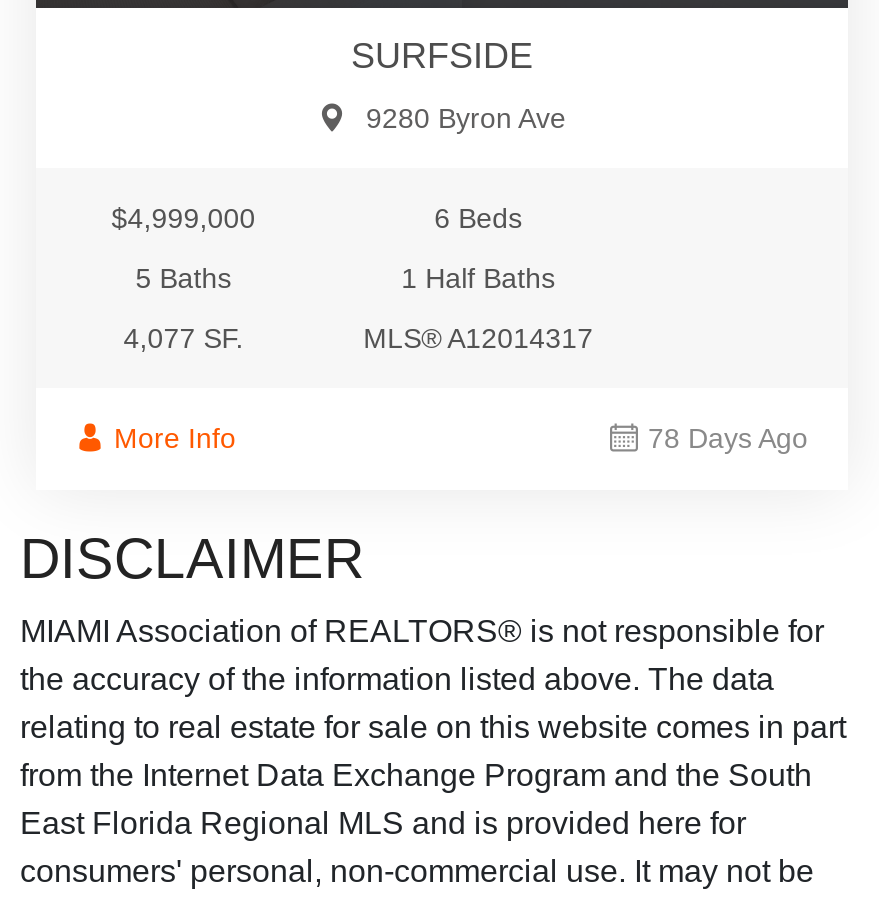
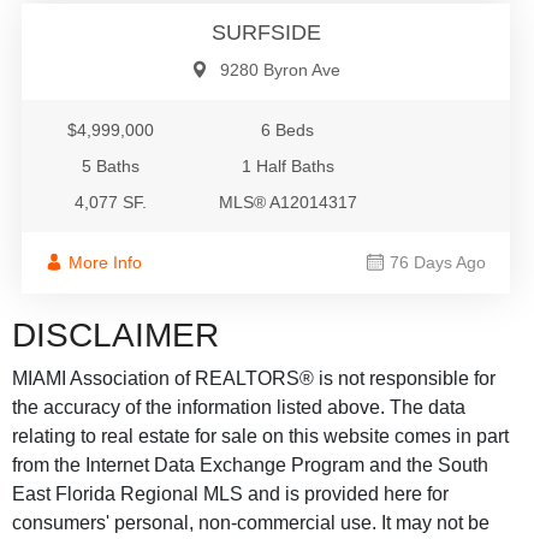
[648,422,808,454] 78 Days Ago -> [390,253,486,272] 76 Days Ago

